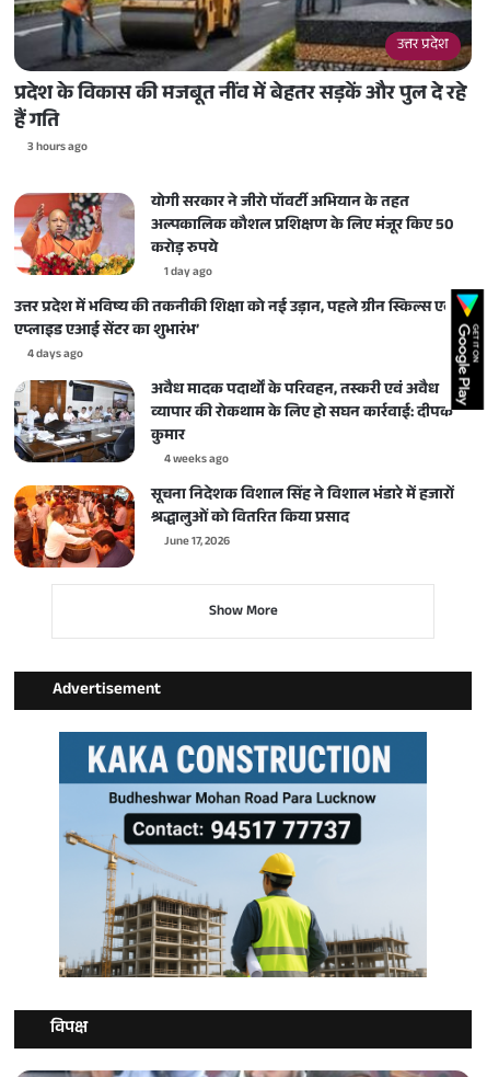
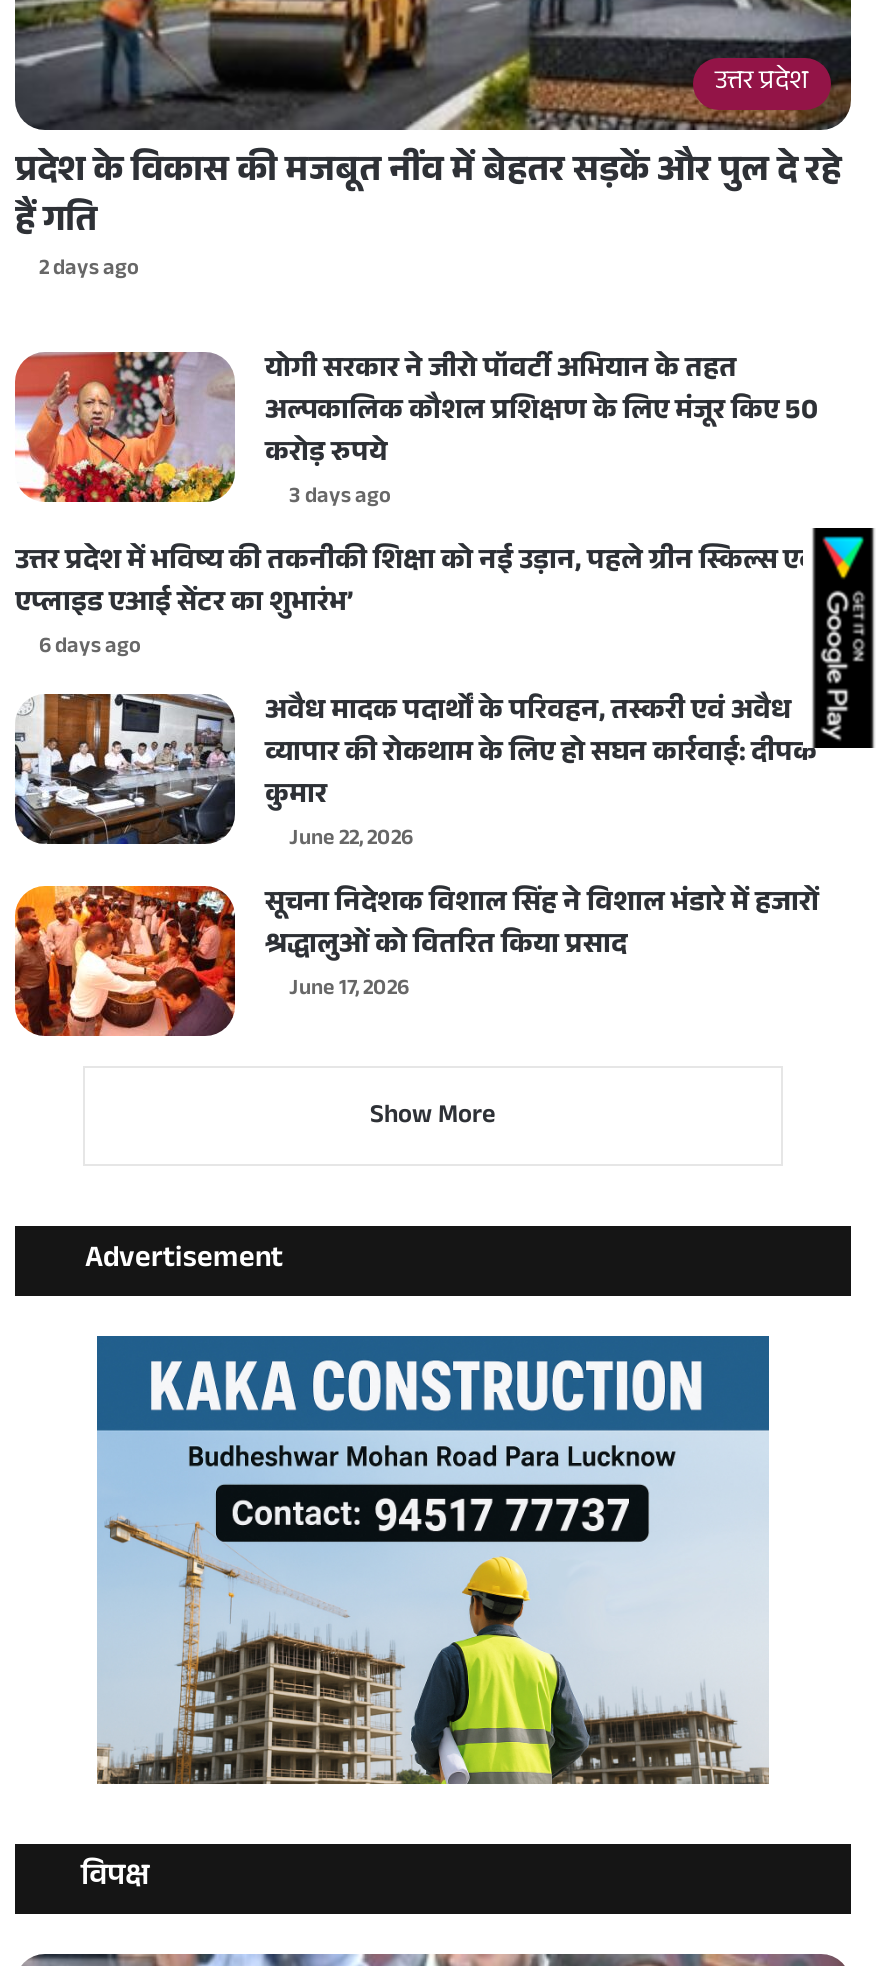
[27,138,88,159] 3 hours ago -> [39,252,139,290] 2 days ago
[164,263,212,284] 1 day ago -> [289,480,391,518] 3 days ago
[27,345,83,366] 4 days ago -> [39,630,141,668] 6 days ago
[164,450,229,471] 4 weeks ago -> [289,822,413,860] June 22, 2026

